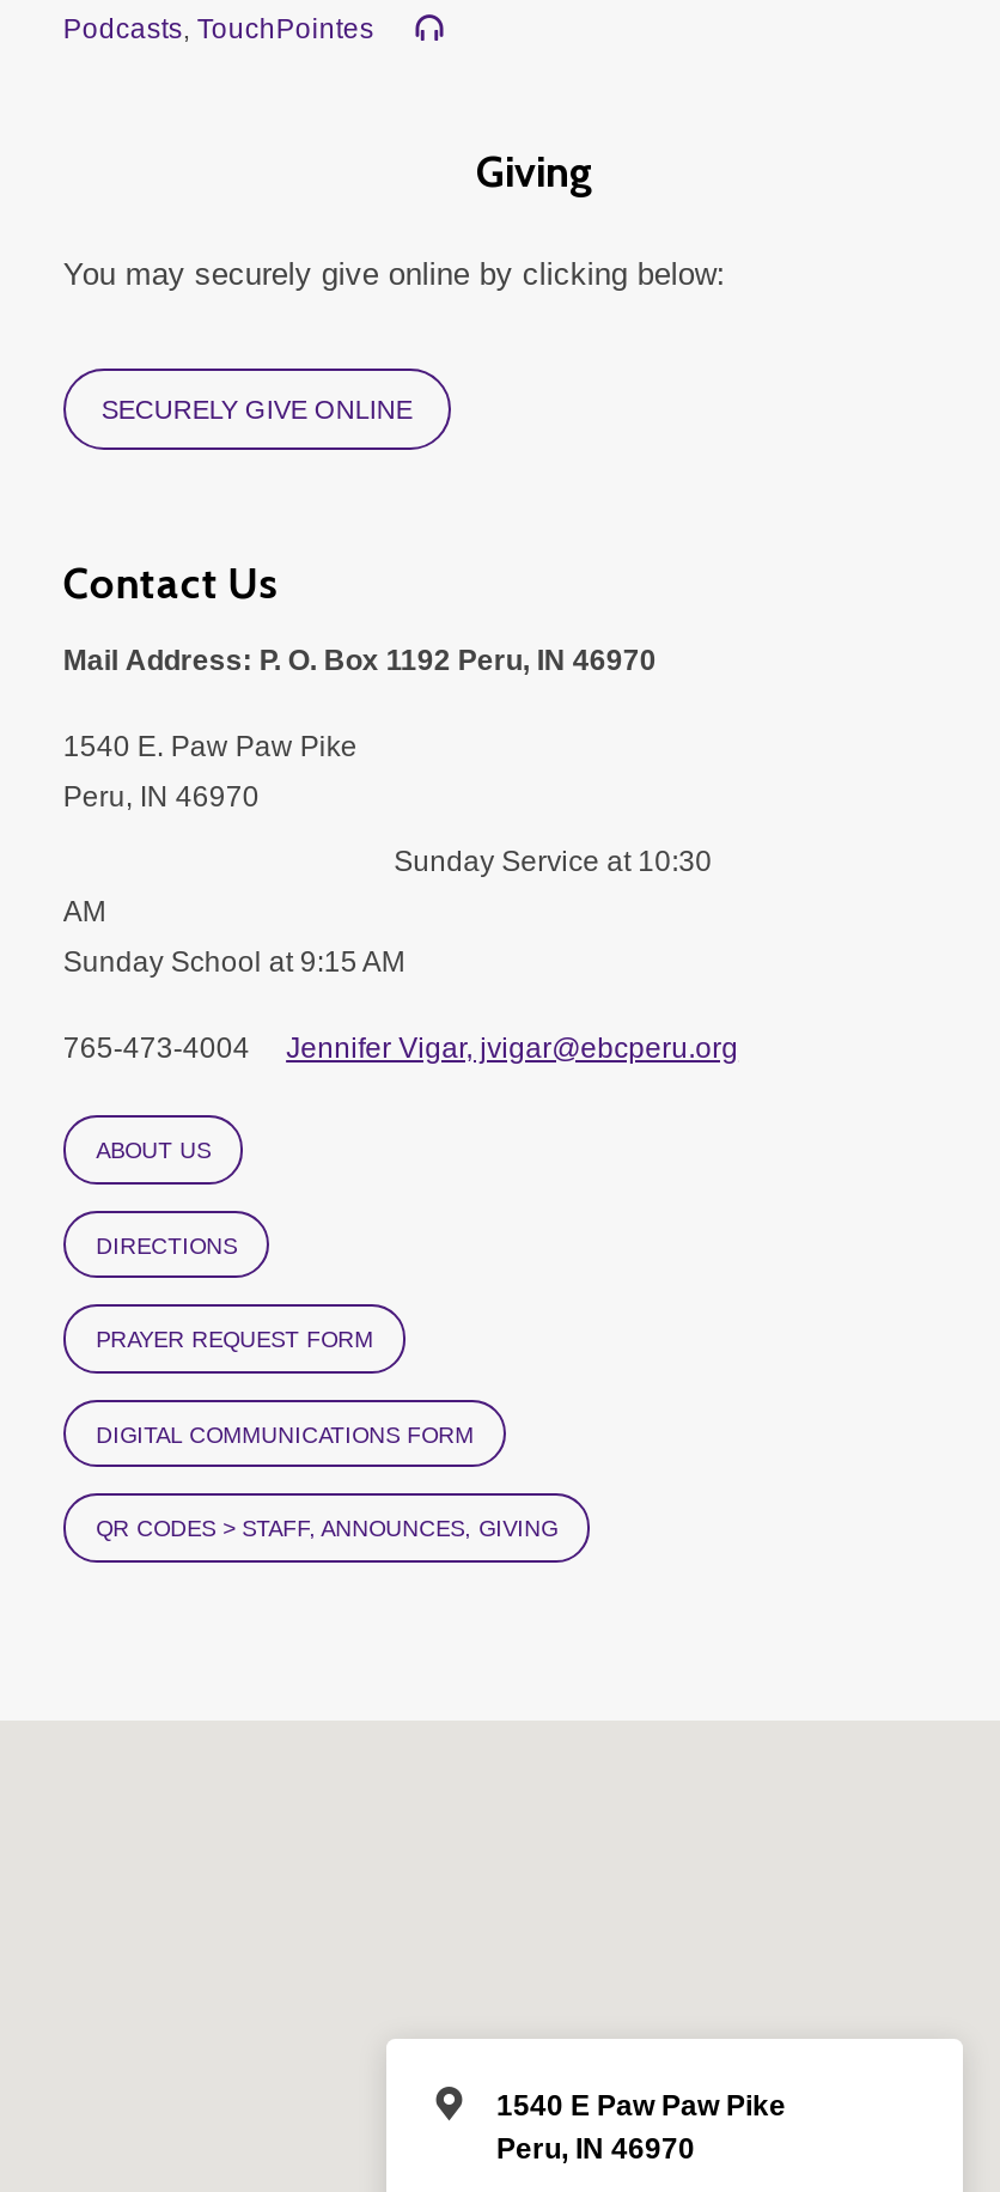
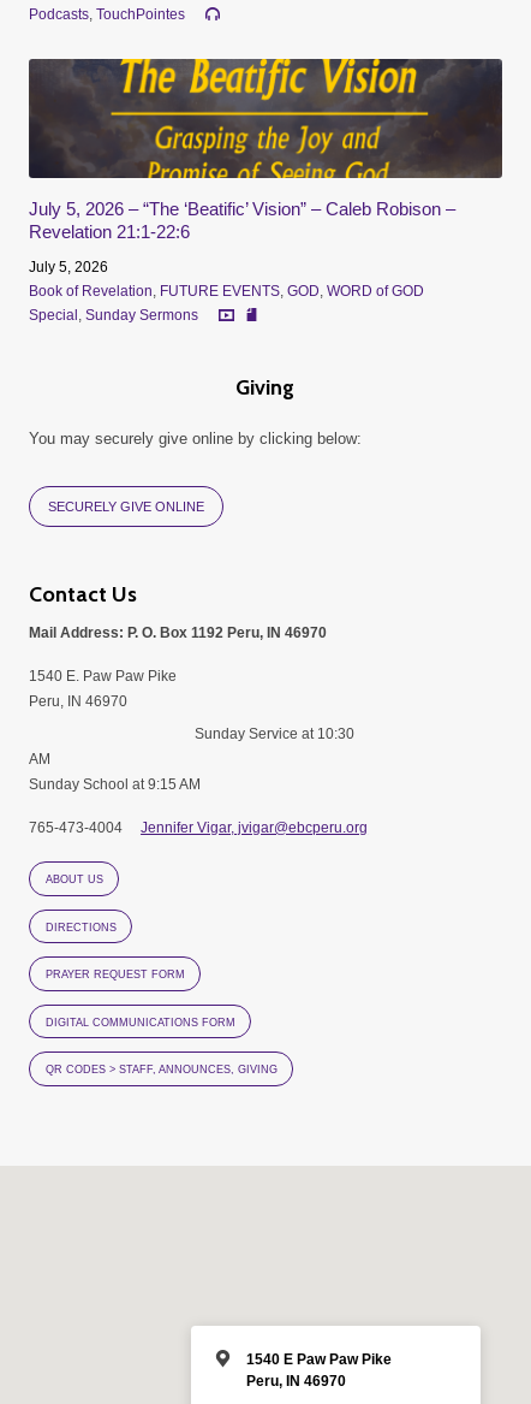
none -> [28,58,503,322] [image] | July 5, 2026 – “The ‘Beatific’ Vision” – Caleb Robison – | Revelation 21:1-22:6 | July 5, 2026 | Book of Revelation, FUTURE EVENTS, GOD, WORD of GOD | Special, Sunday Sermons

